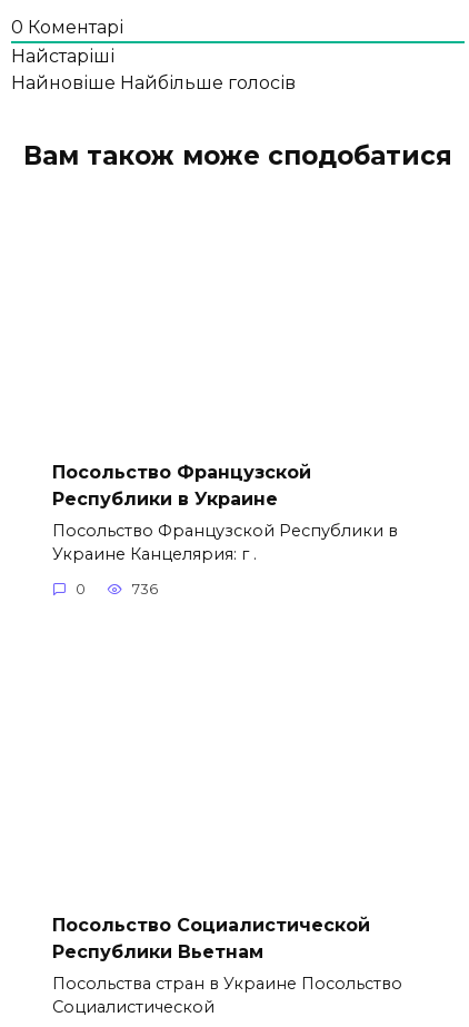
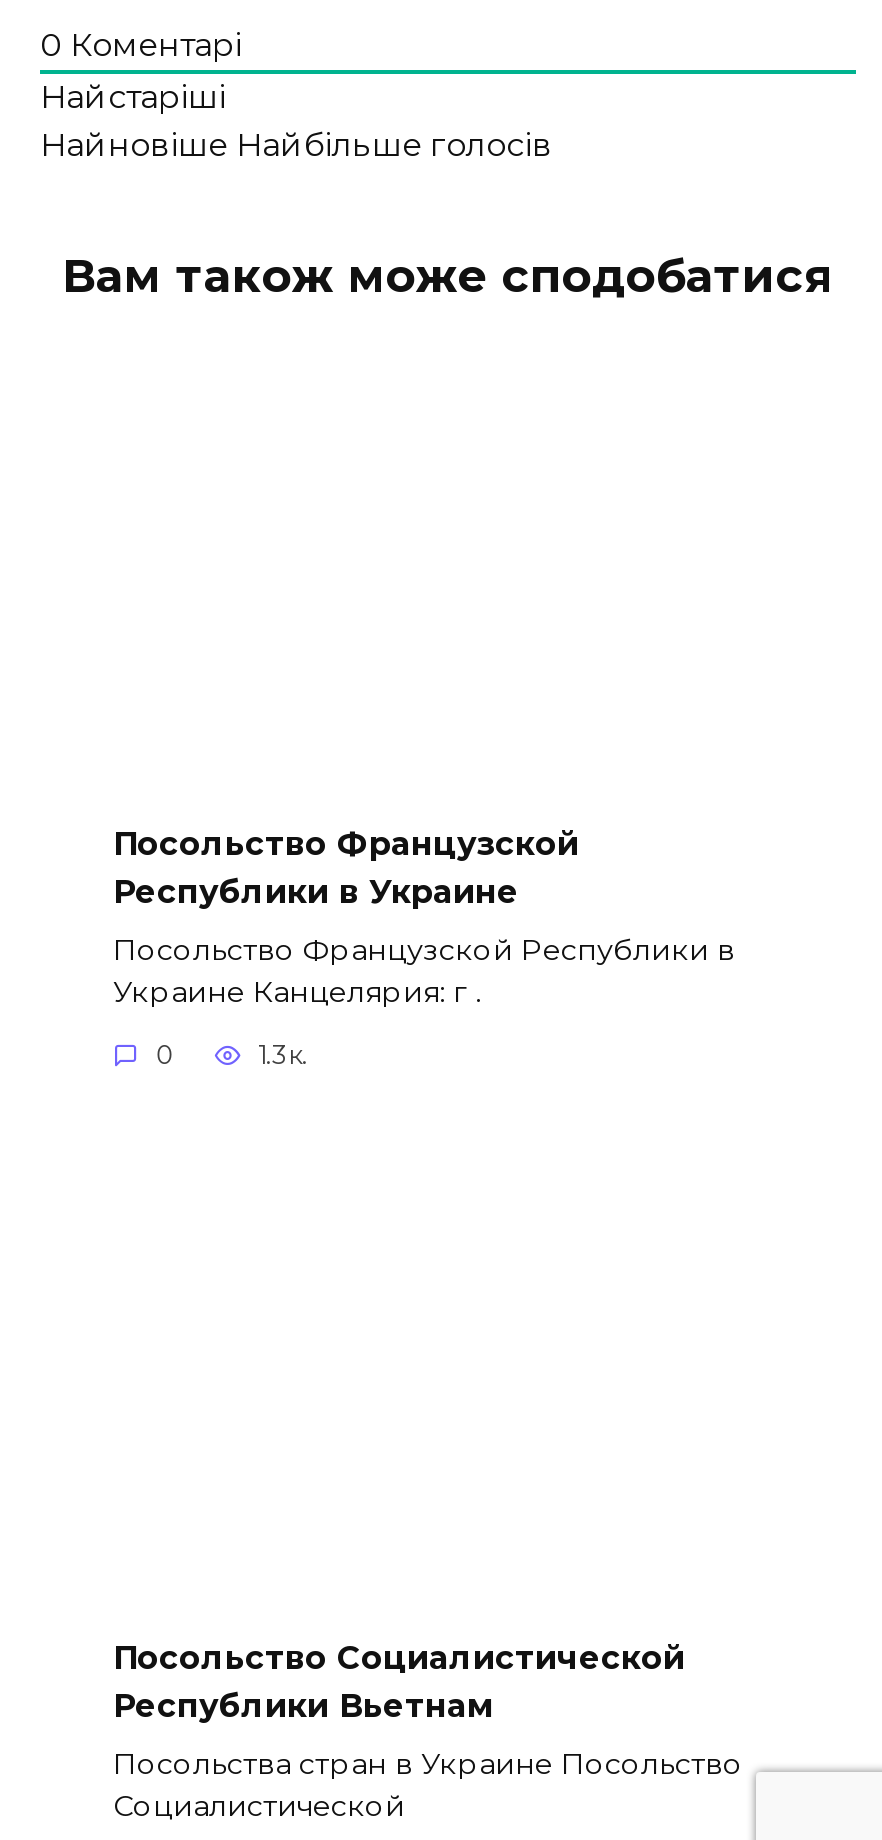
[132,581,158,598] 736 -> [258,1041,308,1071] 1.3к.

